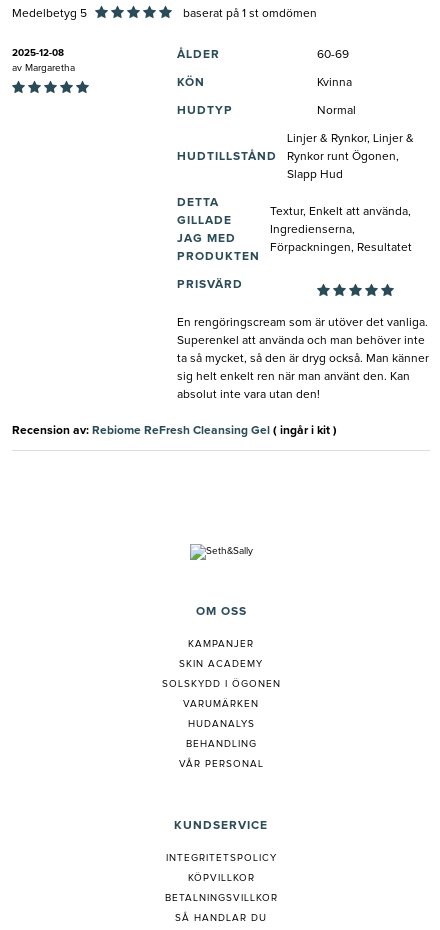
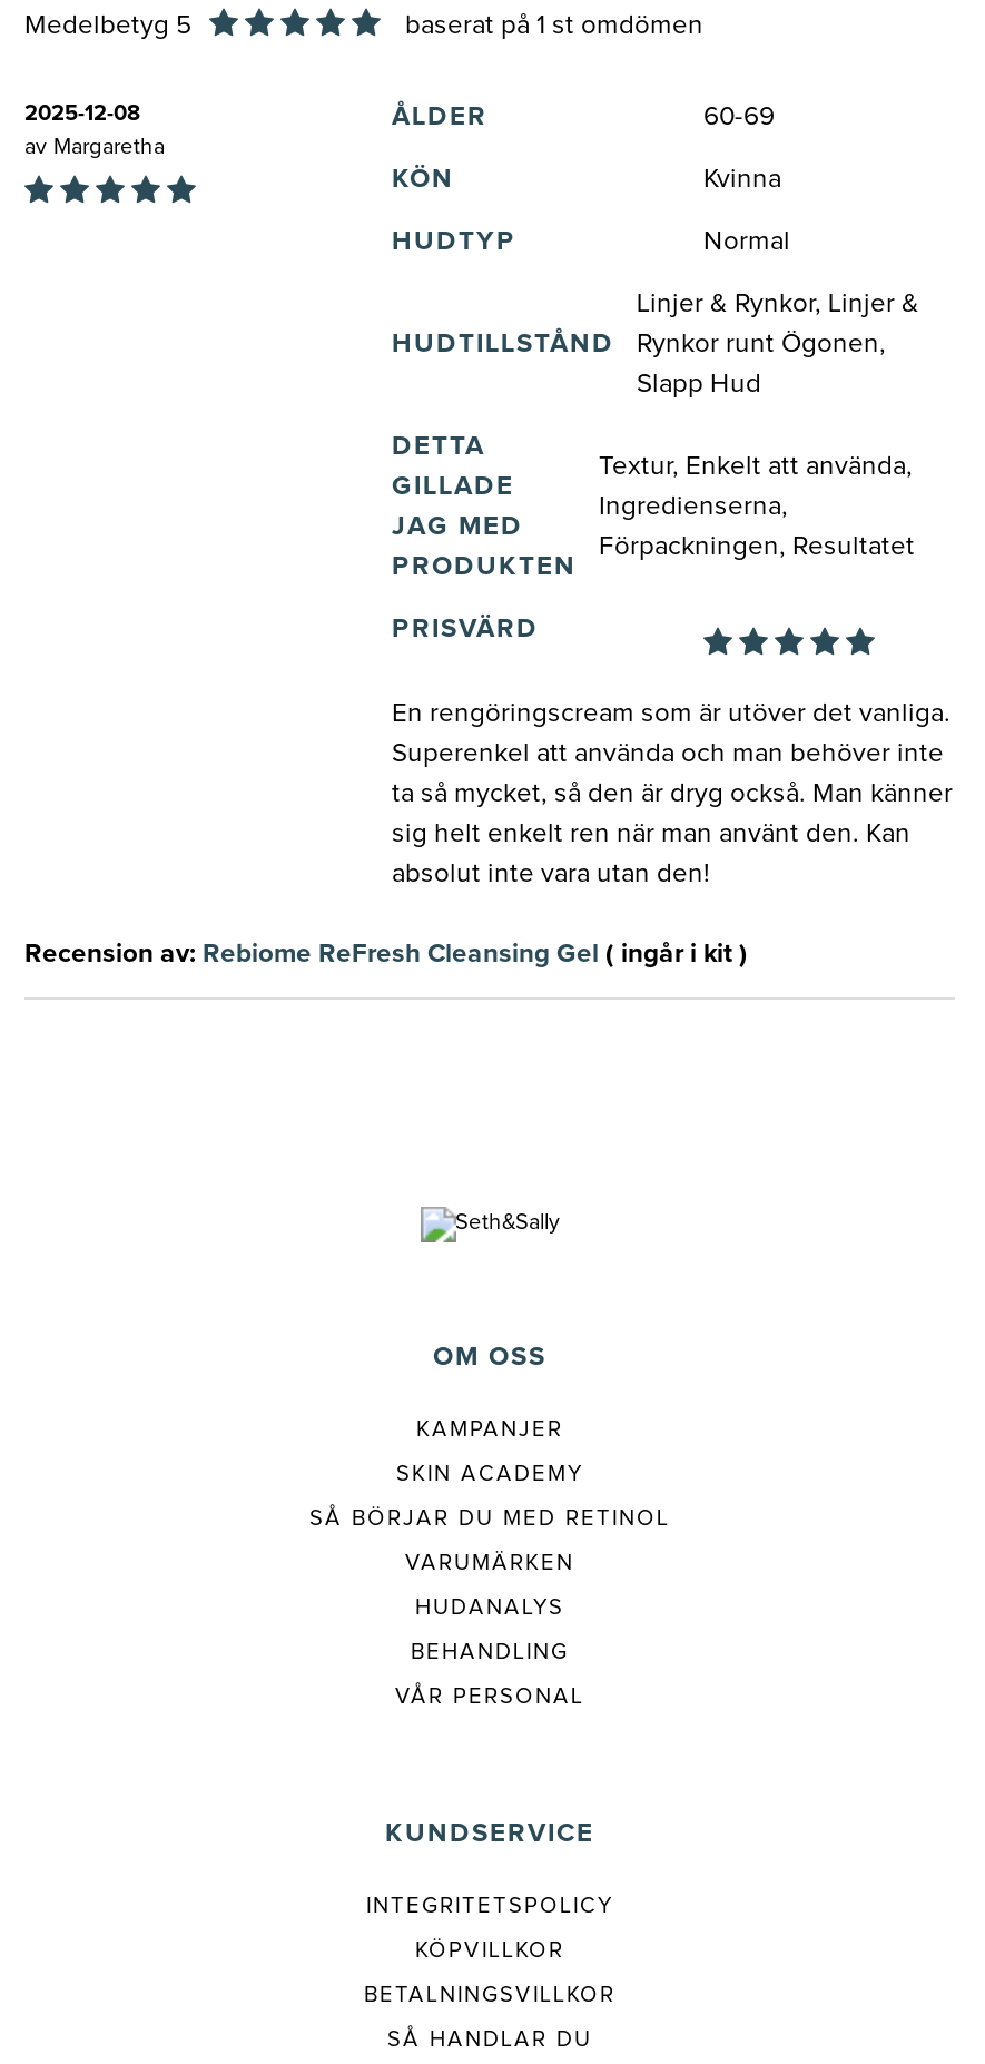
[161,679,280,689] SOLSKYDD I ÖGONEN -> [309,1508,670,1531] SÅ BÖRJAR DU MED RETINOL

